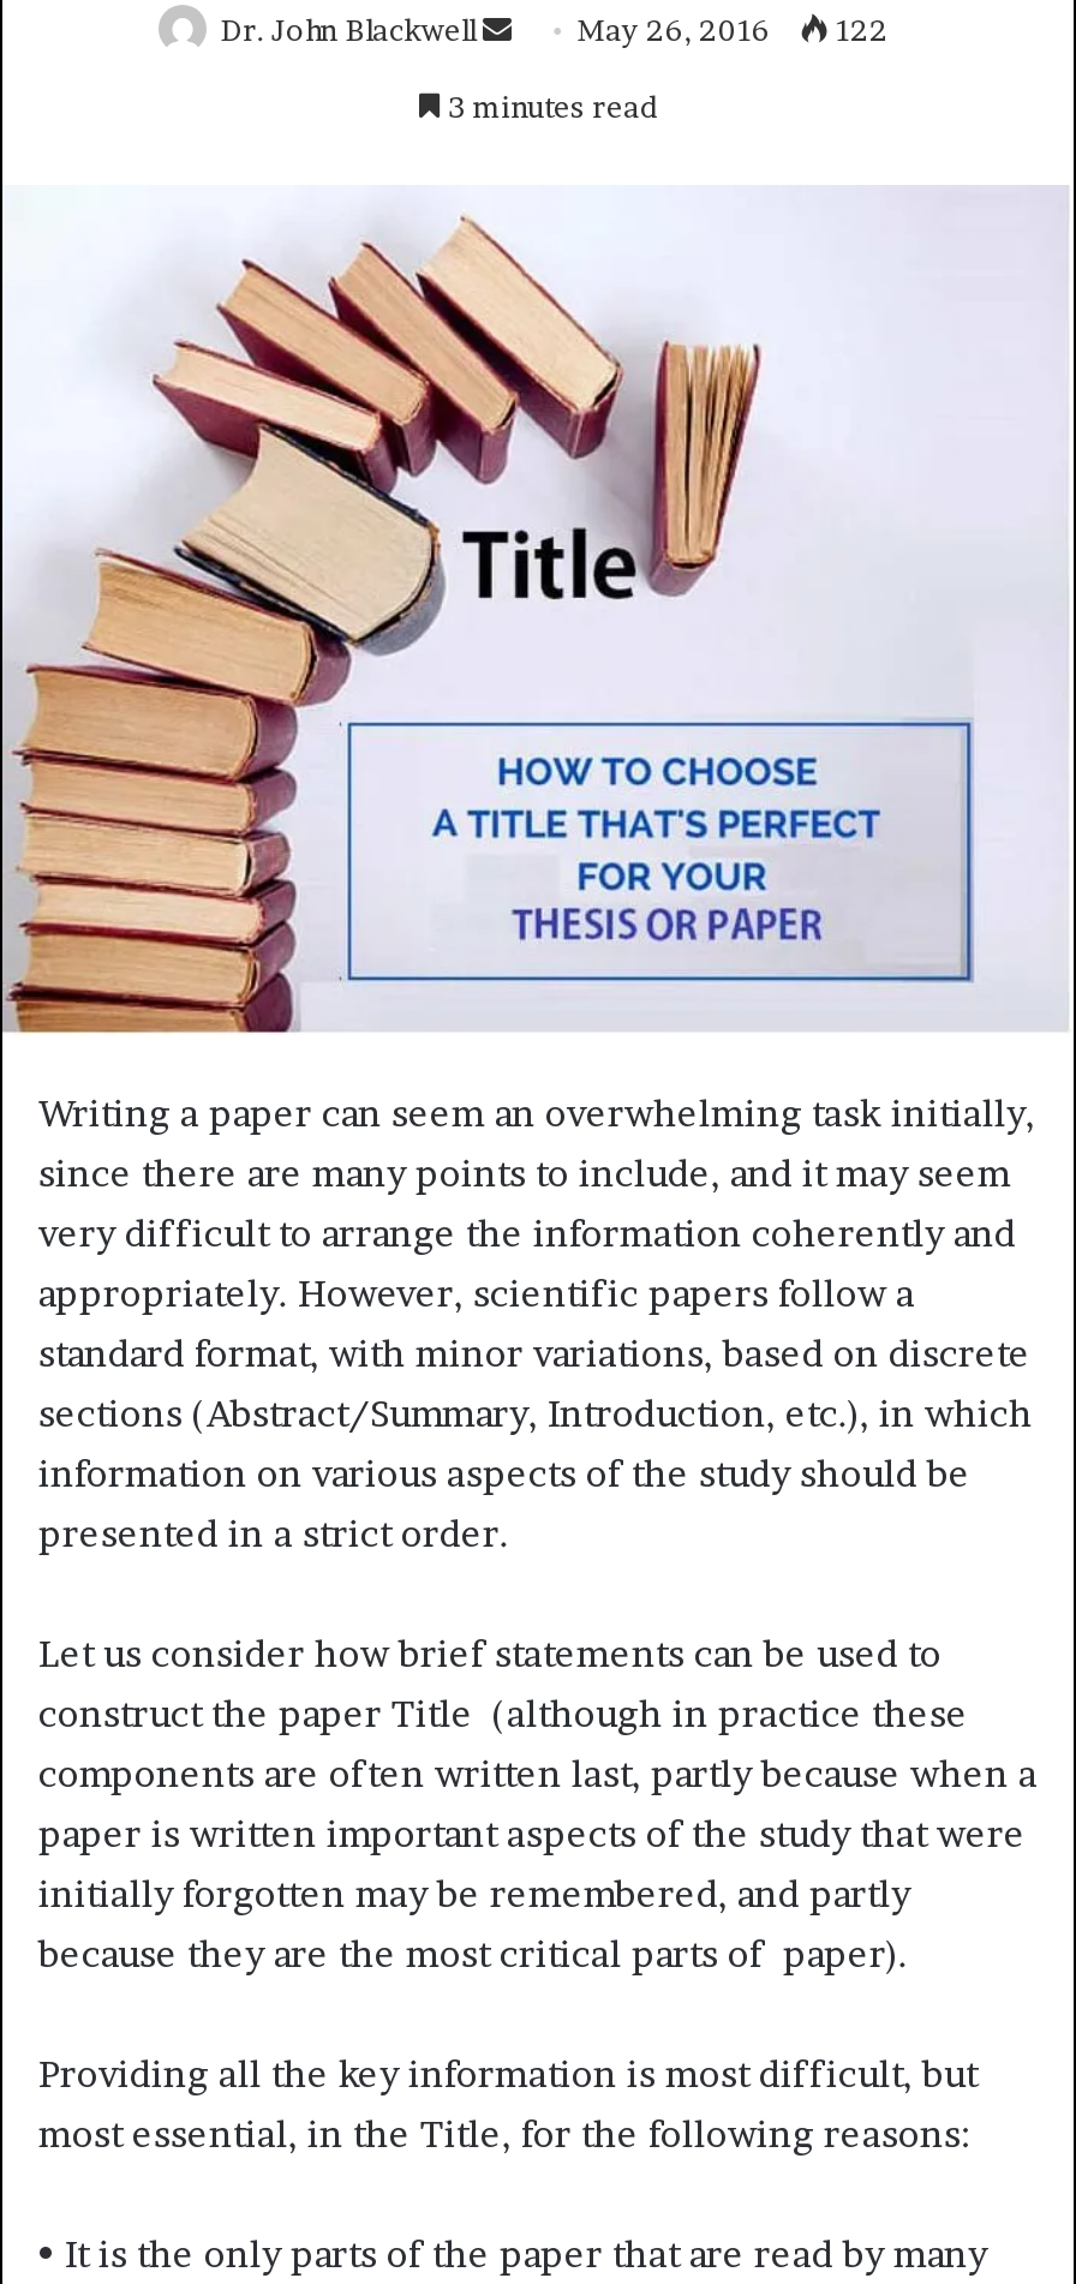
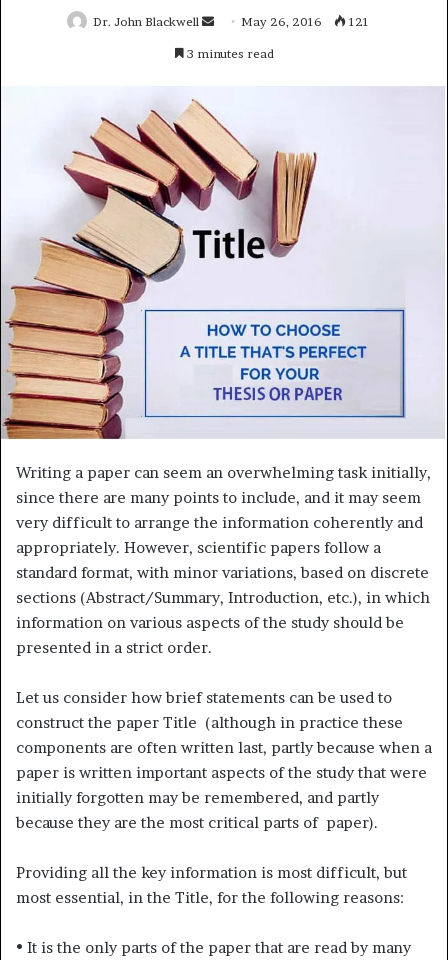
[829,13,889,49] 122 -> [346,14,369,29] 121

